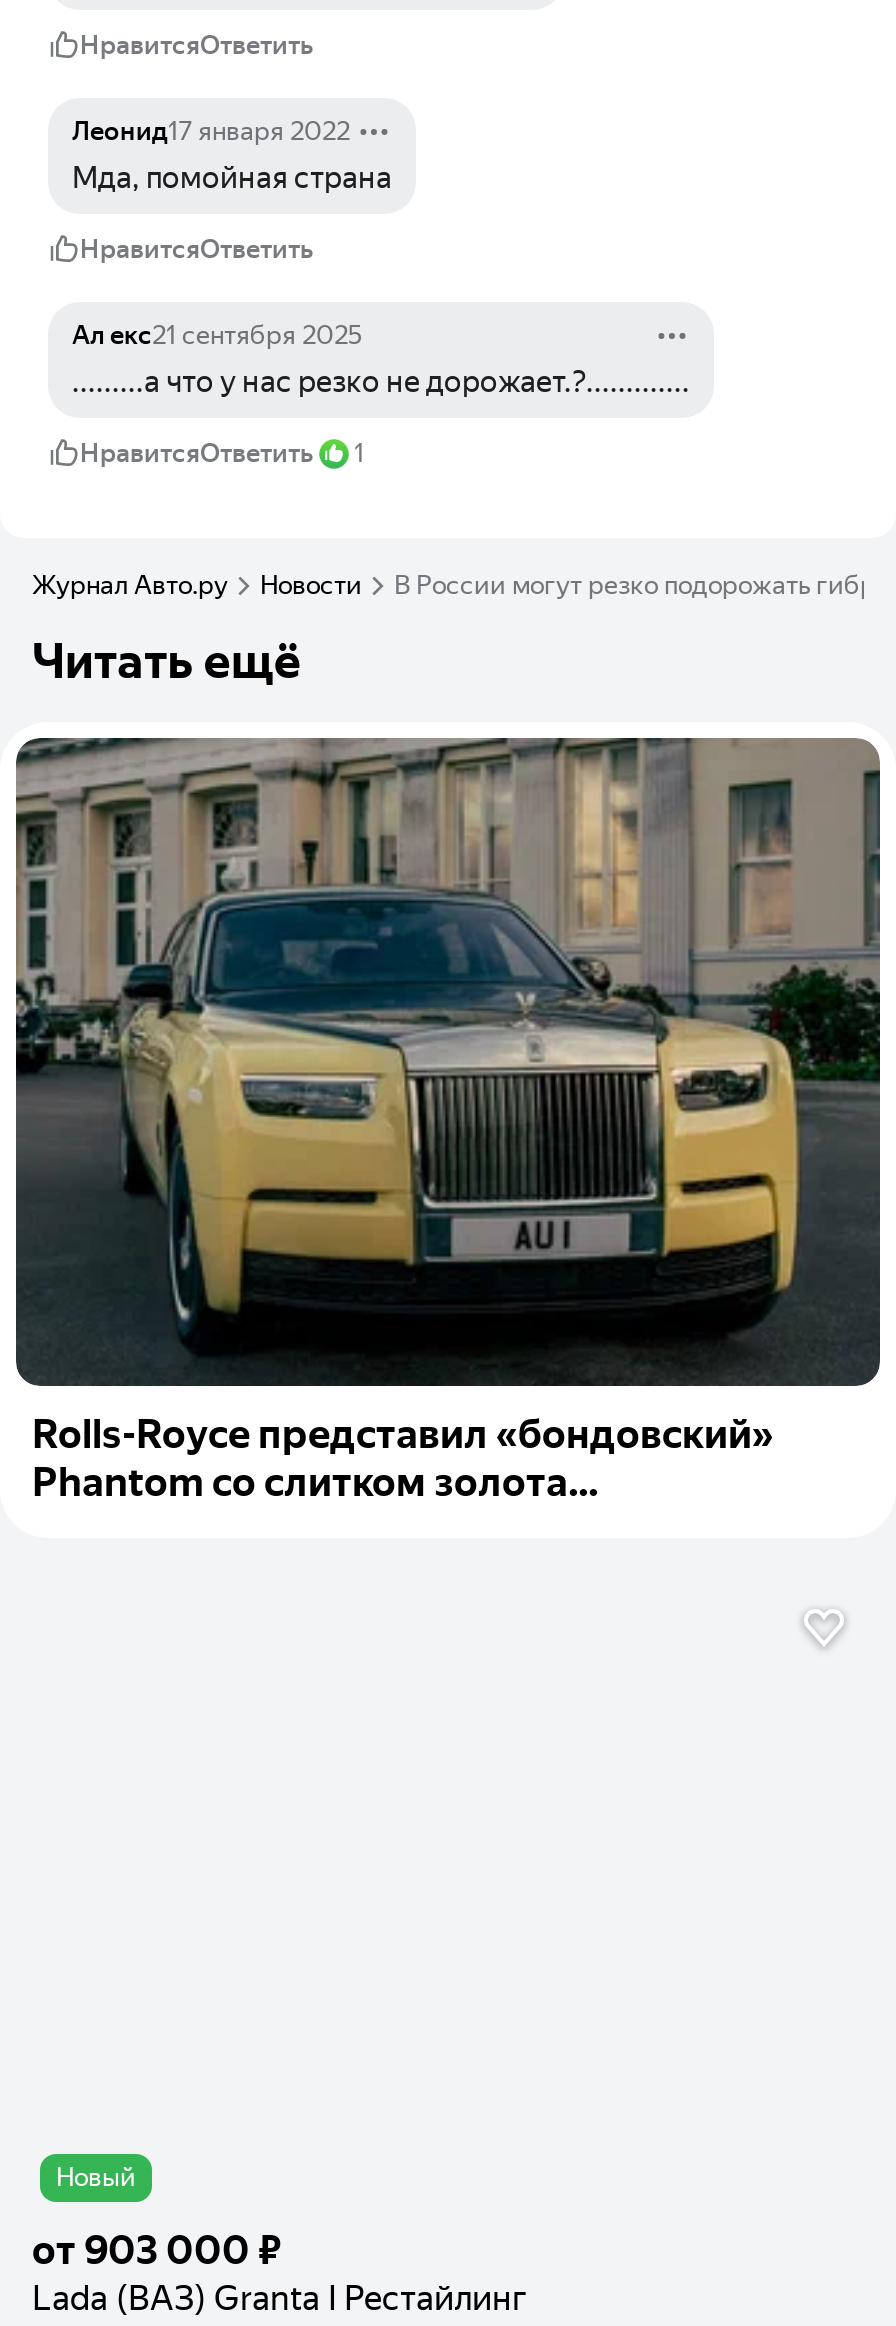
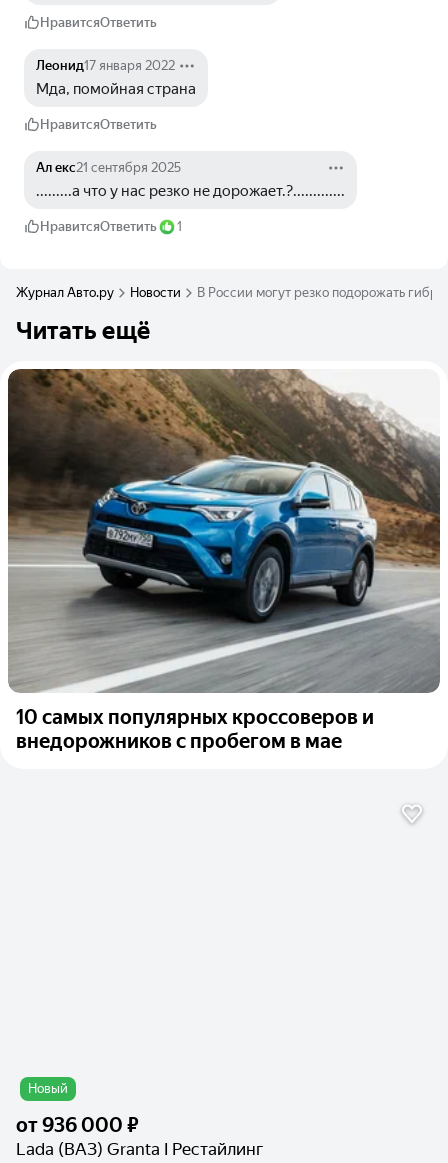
[14,736,882,1506] [image] | Rolls-Royce представил «бондовский» | Phantom со слитком золота... -> [7,369,440,753] [image] | 10 самых популярных кроссоверов и | внедорожников с пробегом в мае
[32,2226,282,2274] от 903 000 ₽ -> [16,1113,139,1137] от 936 000 ₽

